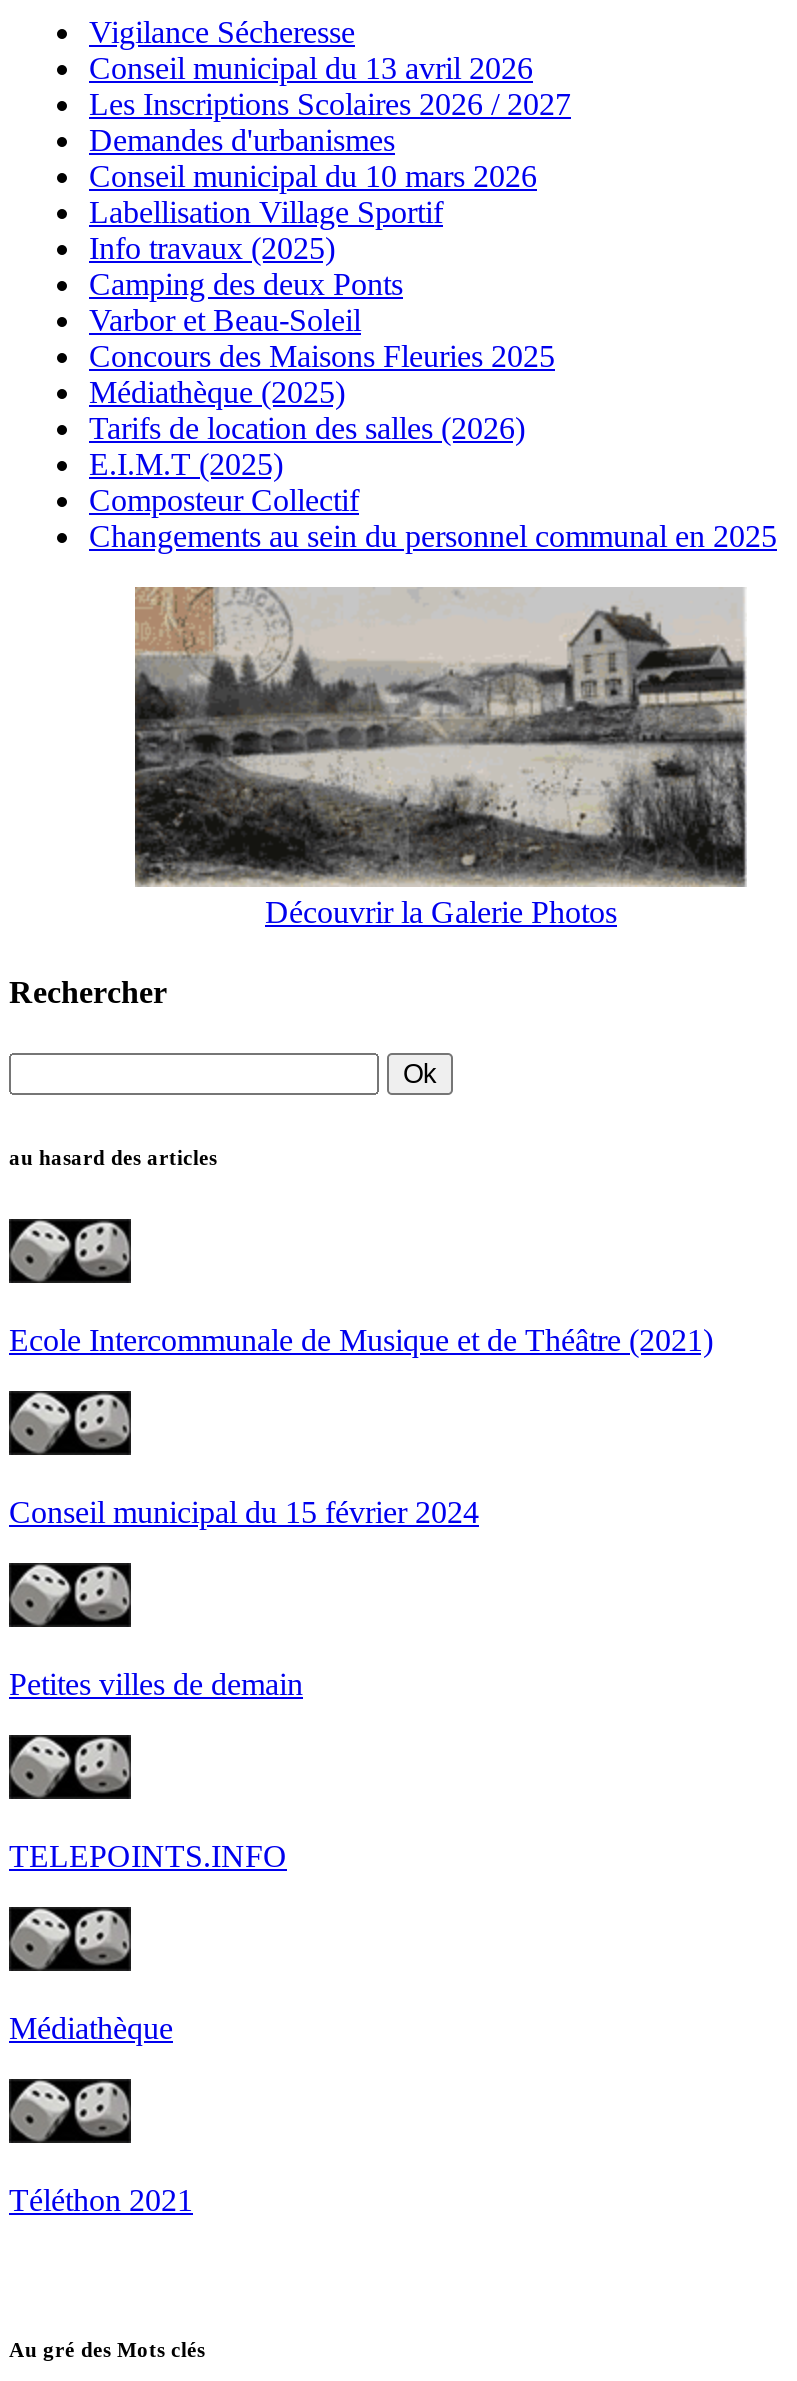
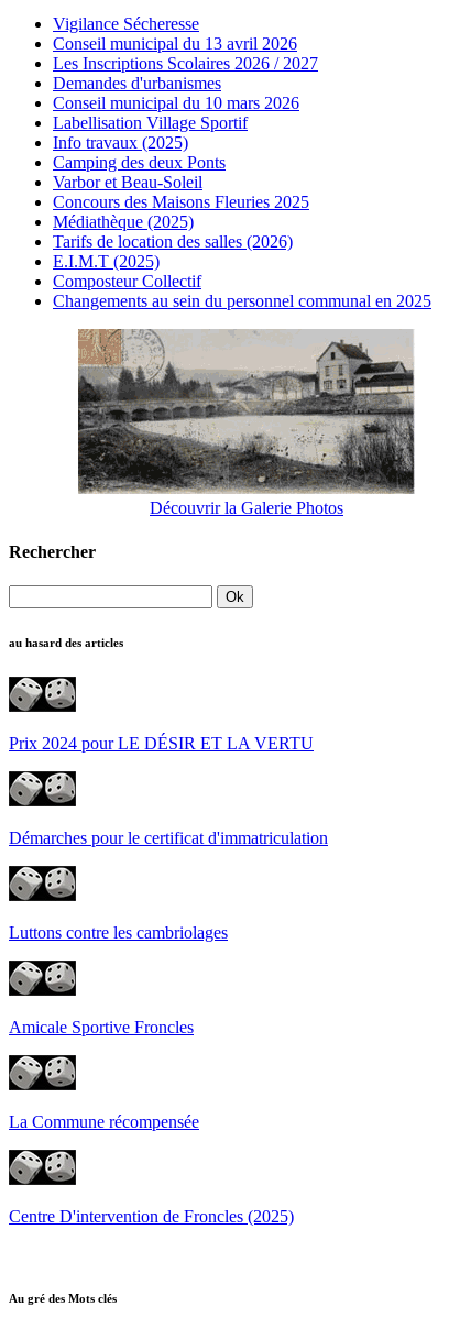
[9,1323,713,1357] Ecole Intercommunale de Musique et de Théâtre (2021) -> [9,734,314,752] Prix 2024 pour LE DÉSIR ET LA VERTU
[9,1495,479,1529] Conseil municipal du 15 février 2024 -> [9,828,328,847] Démarches pour le certificat d'immatriculation
[9,1667,303,1701] Petites villes de demain -> [9,923,228,942] Luttons contre les cambriolages
[9,1839,287,1873] TELEPOINTS.INFO -> [9,1018,194,1036] Amicale Sportive Froncles
[9,2011,173,2045] Médiathèque -> [9,1112,199,1131] La Commune récompensée
[9,2183,193,2217] Téléthon 2021 -> [9,1207,294,1226] Centre D'intervention de Froncles (2025)

